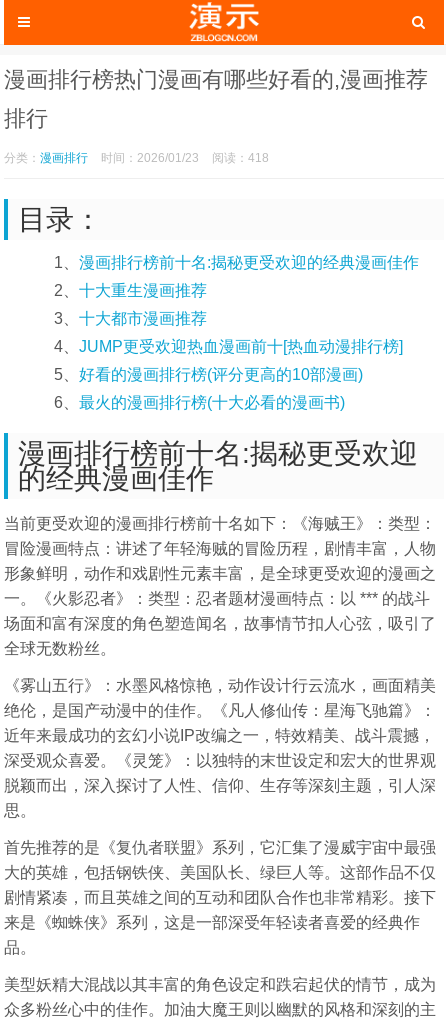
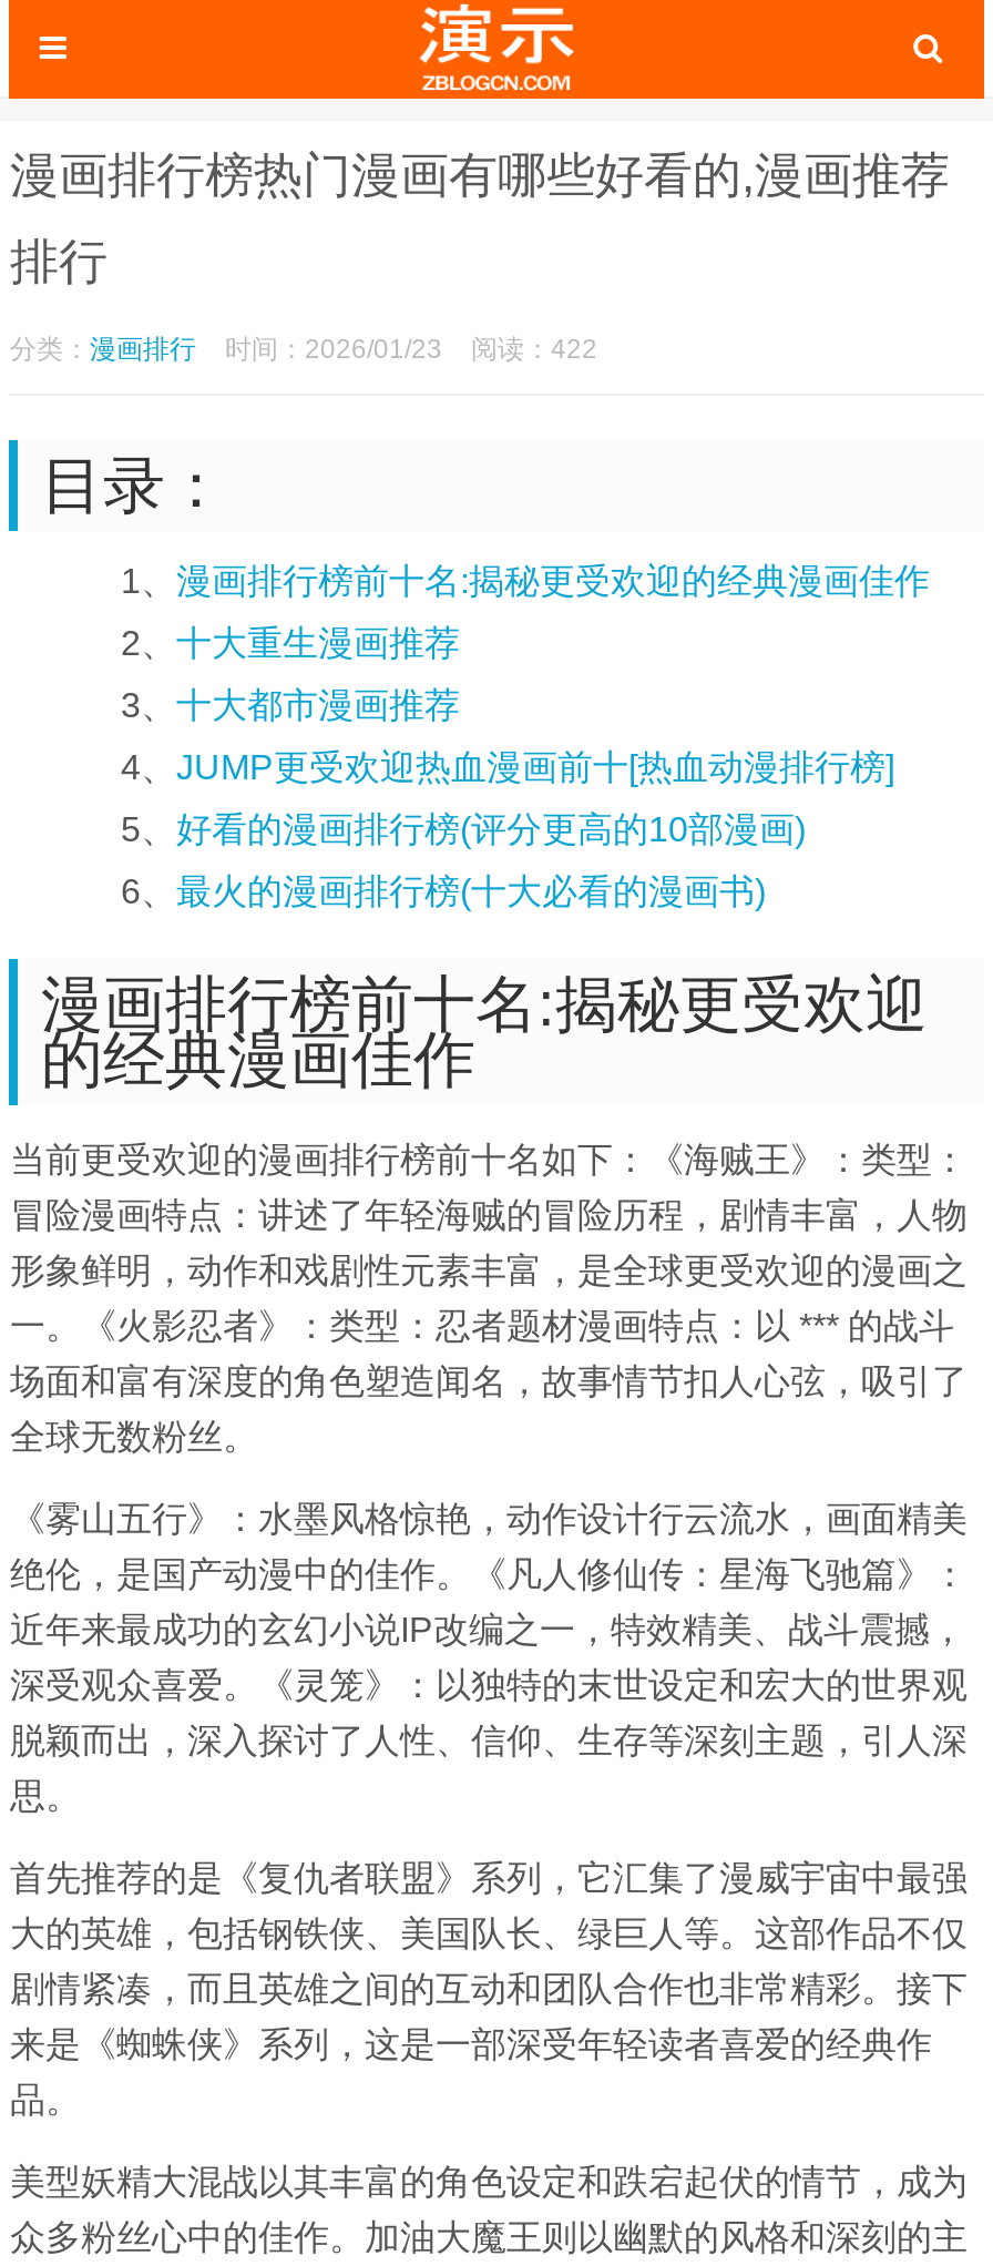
[4,151,269,165] 分类：漫画排行 时间：2026/01/23 阅读：418 -> [10,334,597,365] 分类：漫画排行 时间：2026/01/23 阅读：422

